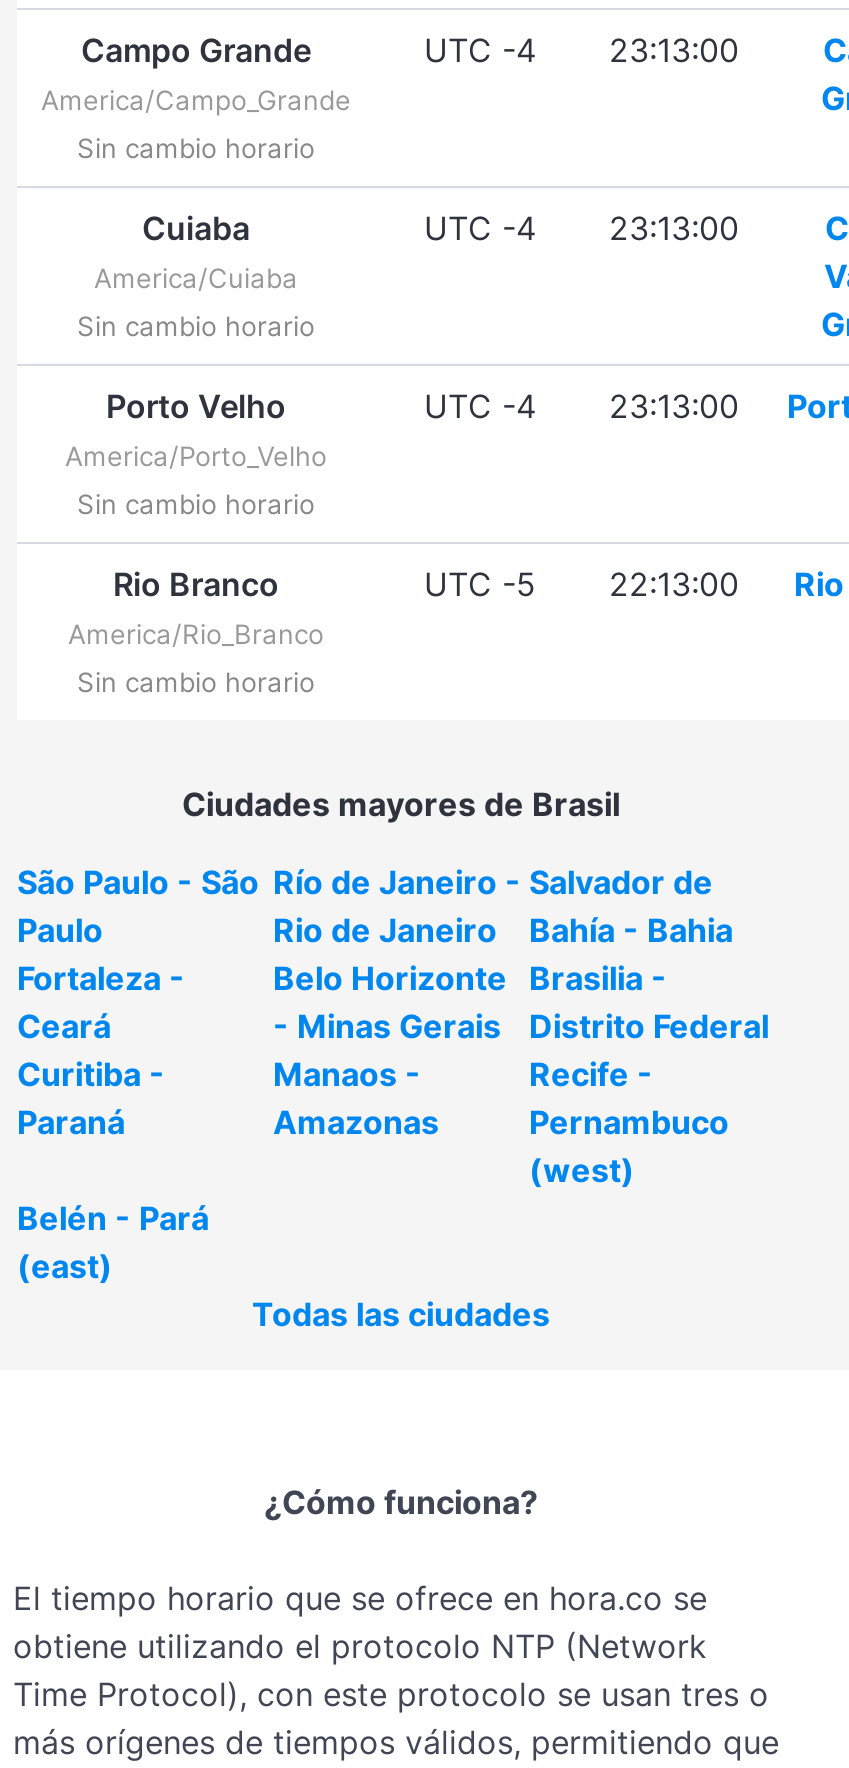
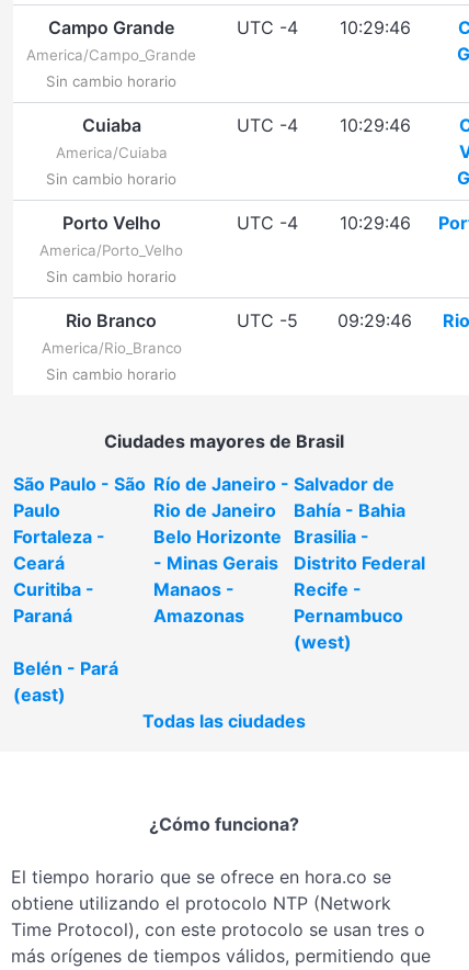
[424,30,739,70] UTC -4 23:13:00 -> [236,16,410,38] UTC -4 10:29:46
[424,208,739,248] UTC -4 23:13:00 -> [236,114,410,136] UTC -4 10:29:46
[609,386,739,426] 23:13:00 -> [339,212,410,234] 10:29:46
[609,564,739,604] 22:13:00 -> [338,309,412,331] 09:29:46

